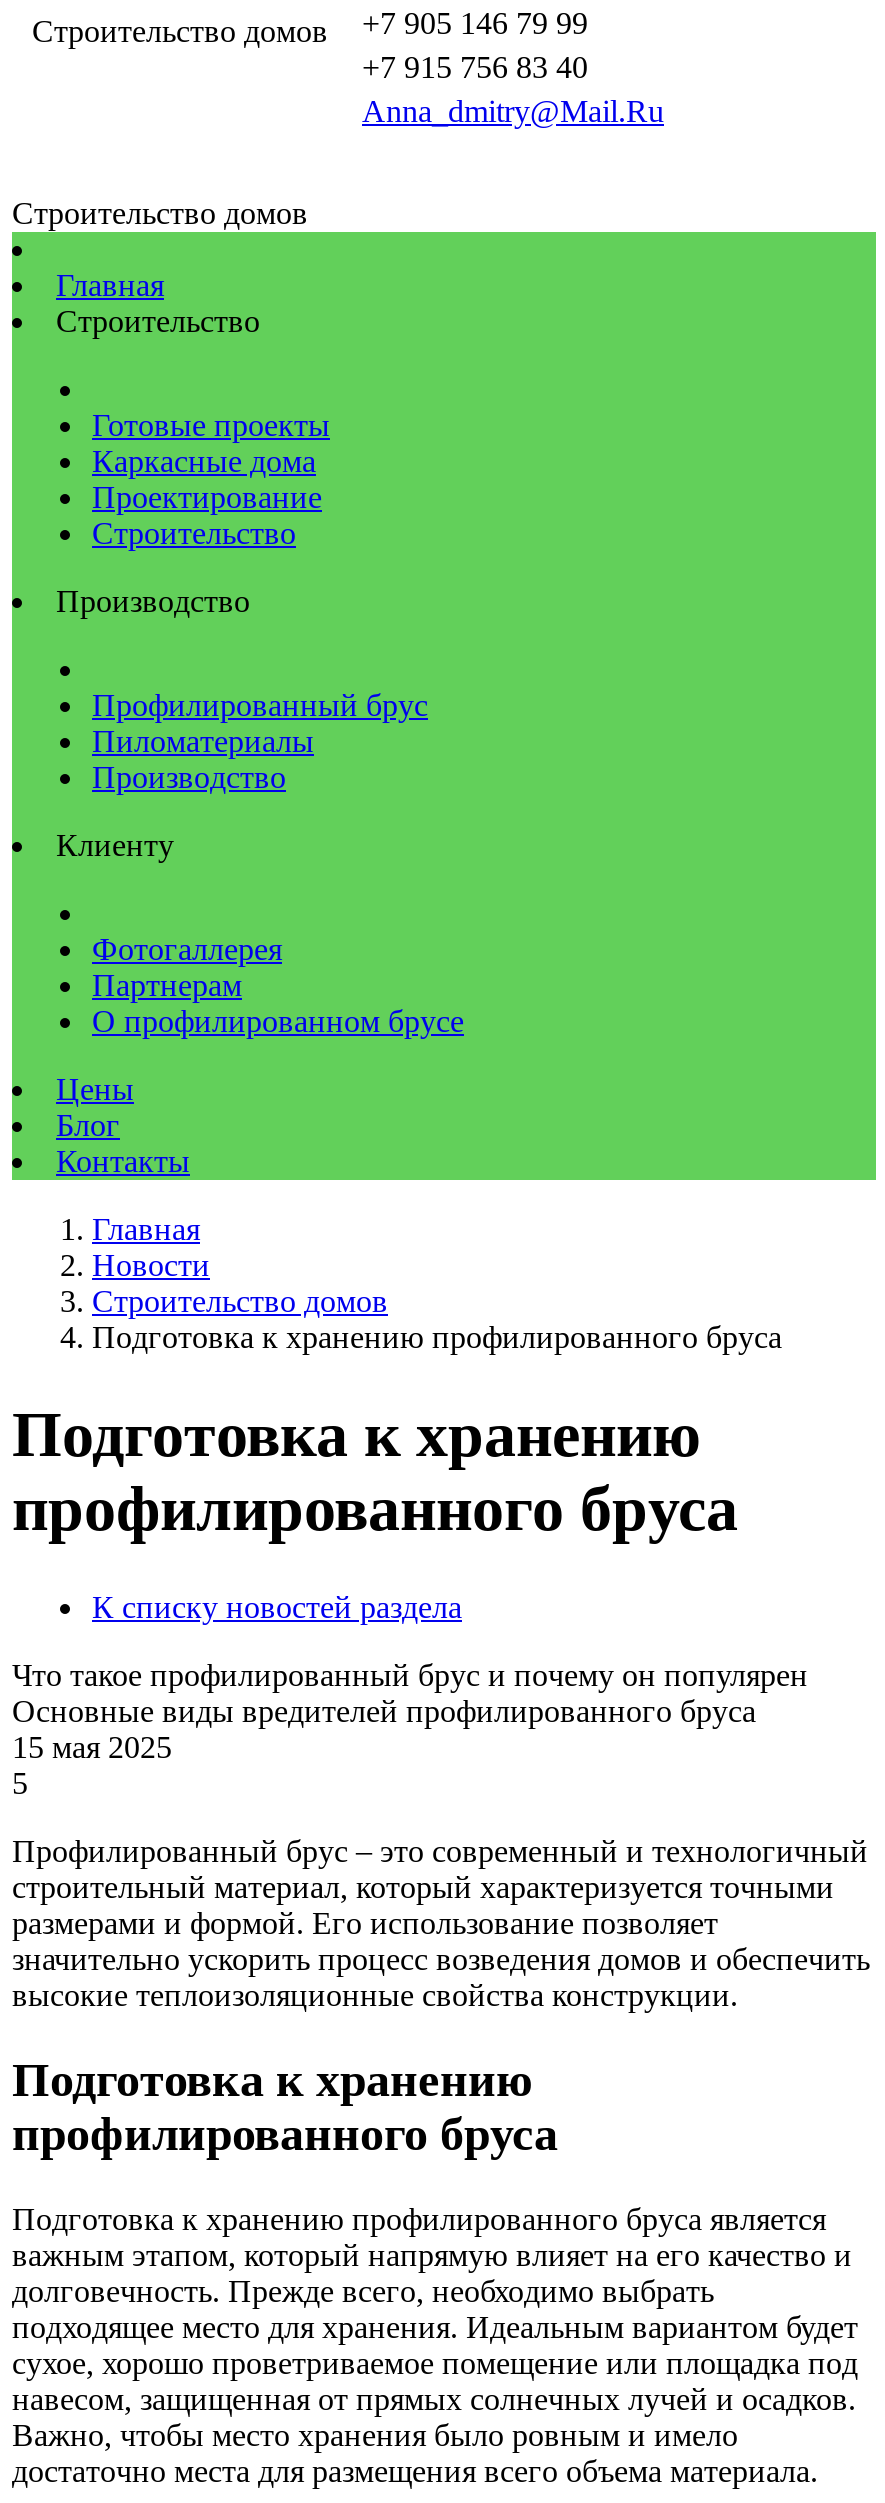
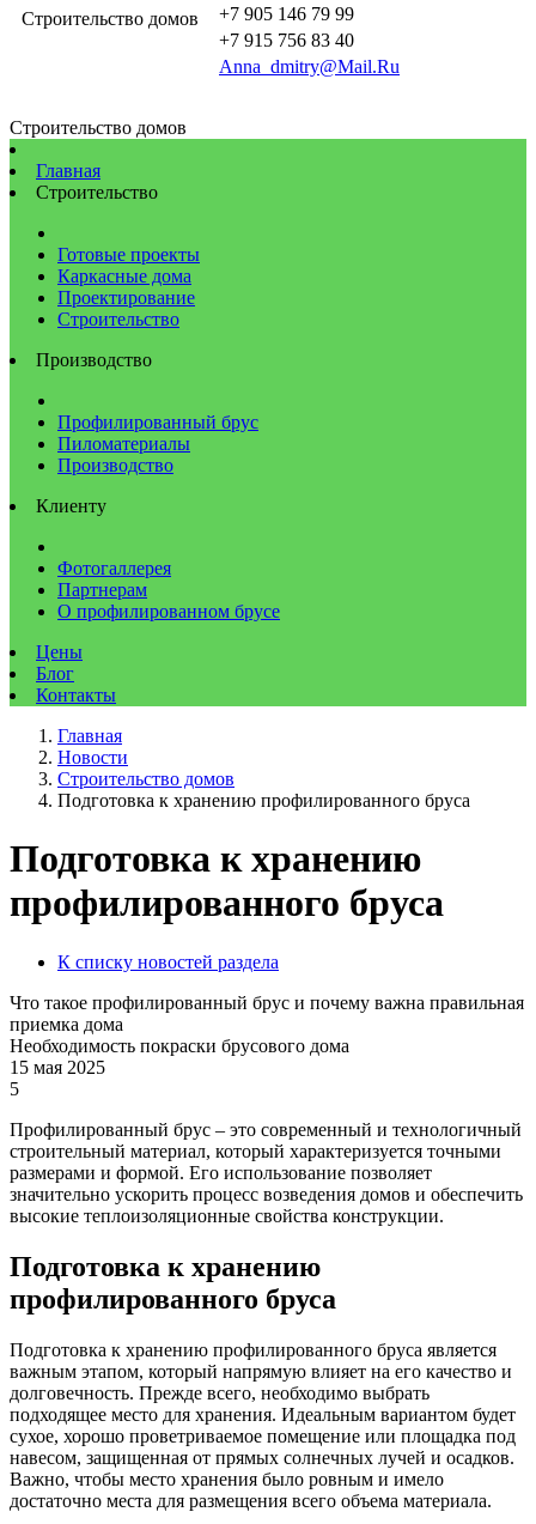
[12,1658,808,1728] Что такое профилированный брус и почему он популярен | Основные виды вредителей профилированного бруса -> [10,992,524,1056] Что такое профилированный брус и почему важна правильная | приемка дома | Необходимость покраски брусового дома

